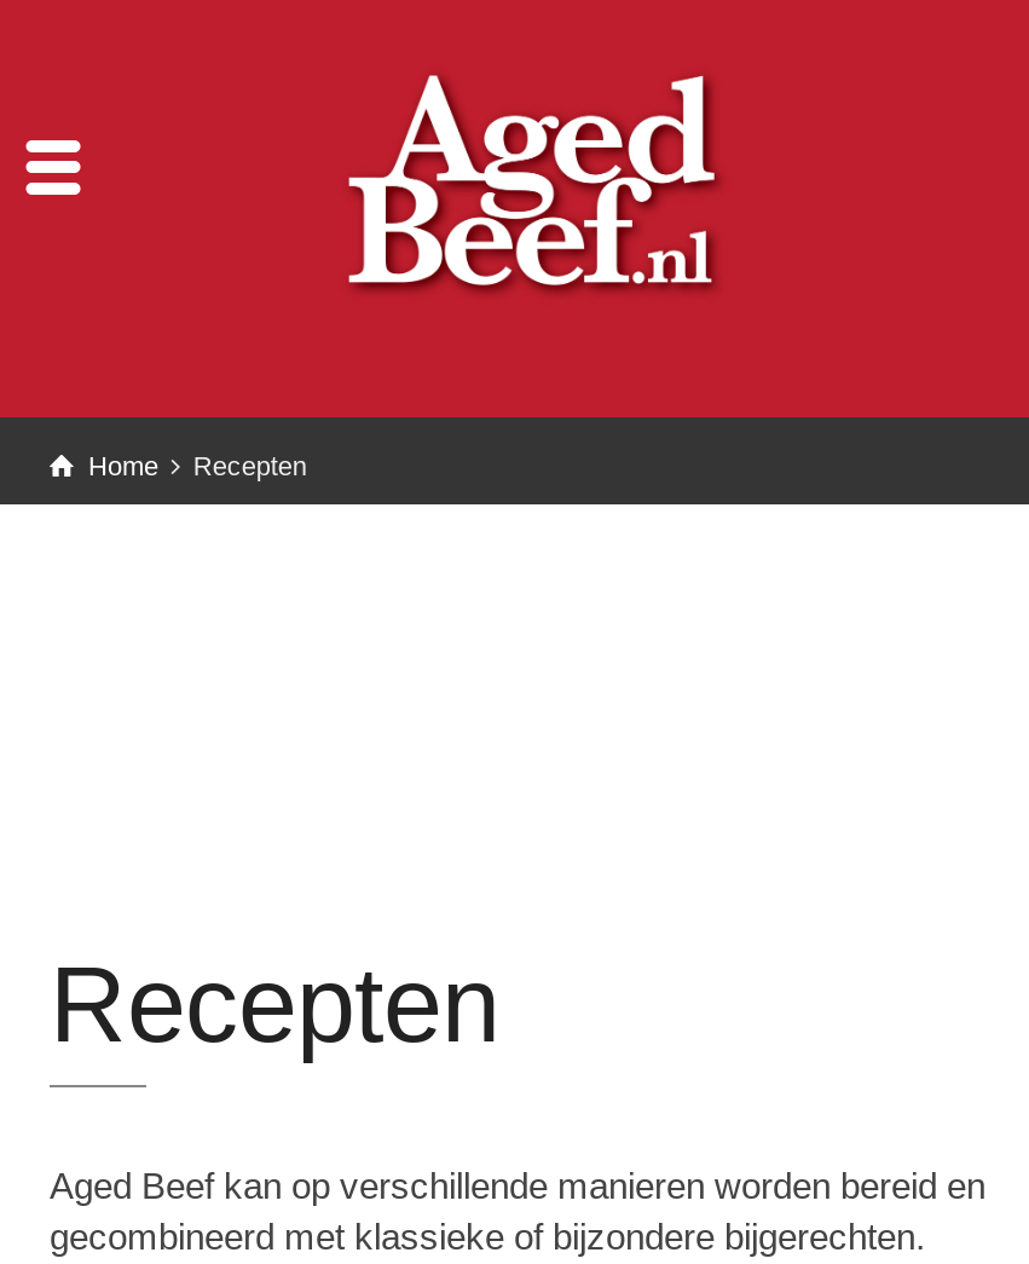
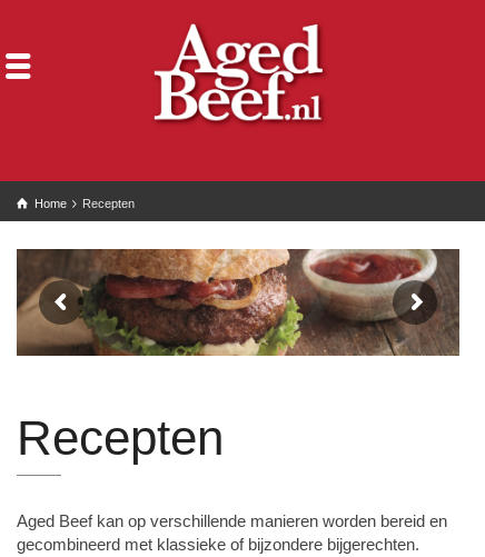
none -> [16,248,461,357] [image]

